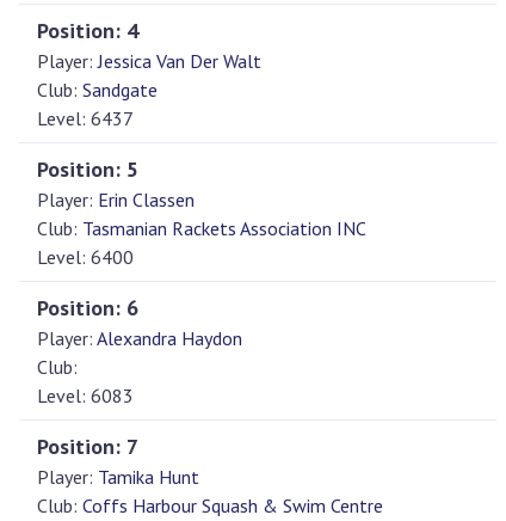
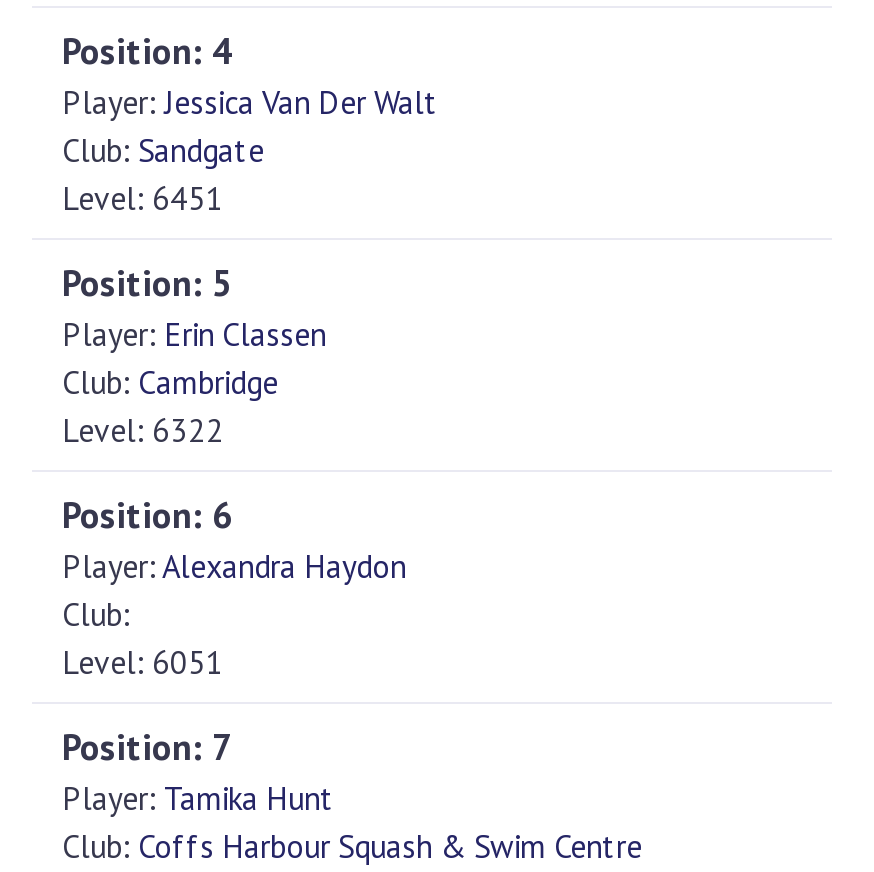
[37,106,134,130] Level: 6437 -> [62,178,224,218] Level: 6451
[37,216,366,269] Club: Tasmanian Rackets Association INC | Level: 6400 -> [62,362,278,450] Club: Cambridge | Level: 6322
[37,384,134,407] Level: 6083 -> [62,642,224,682] Level: 6051

